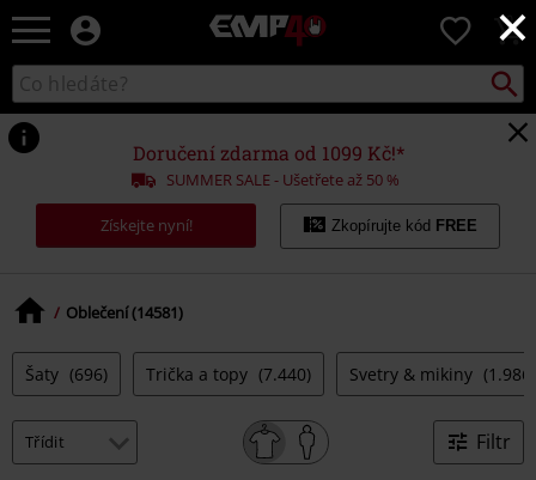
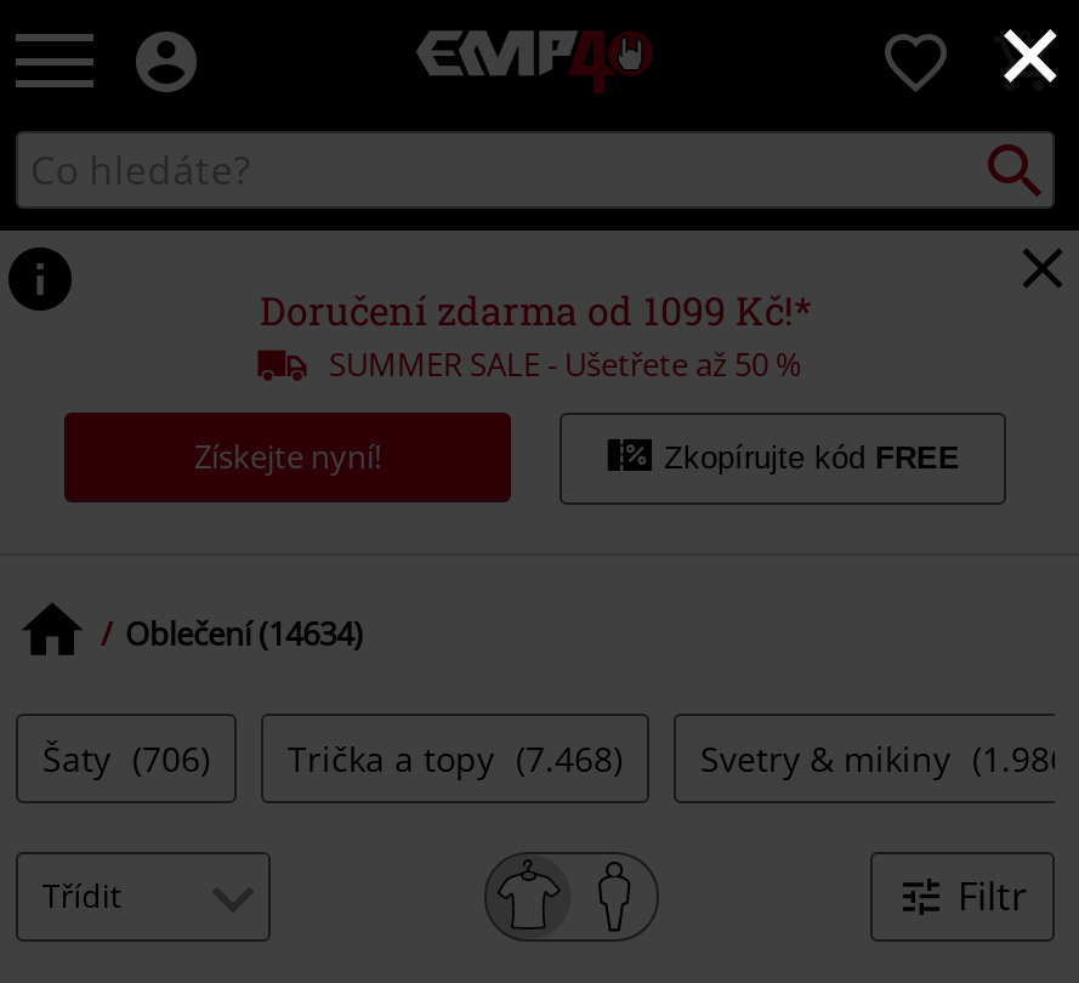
[66,302,183,323] Oblečení (14581) -> [125,612,363,656] Oblečení (14634)
[25,362,108,385] Šaty (696) -> [42,734,210,781] Šaty (706)
[146,362,311,385] Trička a topy (7.440) -> [288,734,623,781] Trička a topy (7.468)

